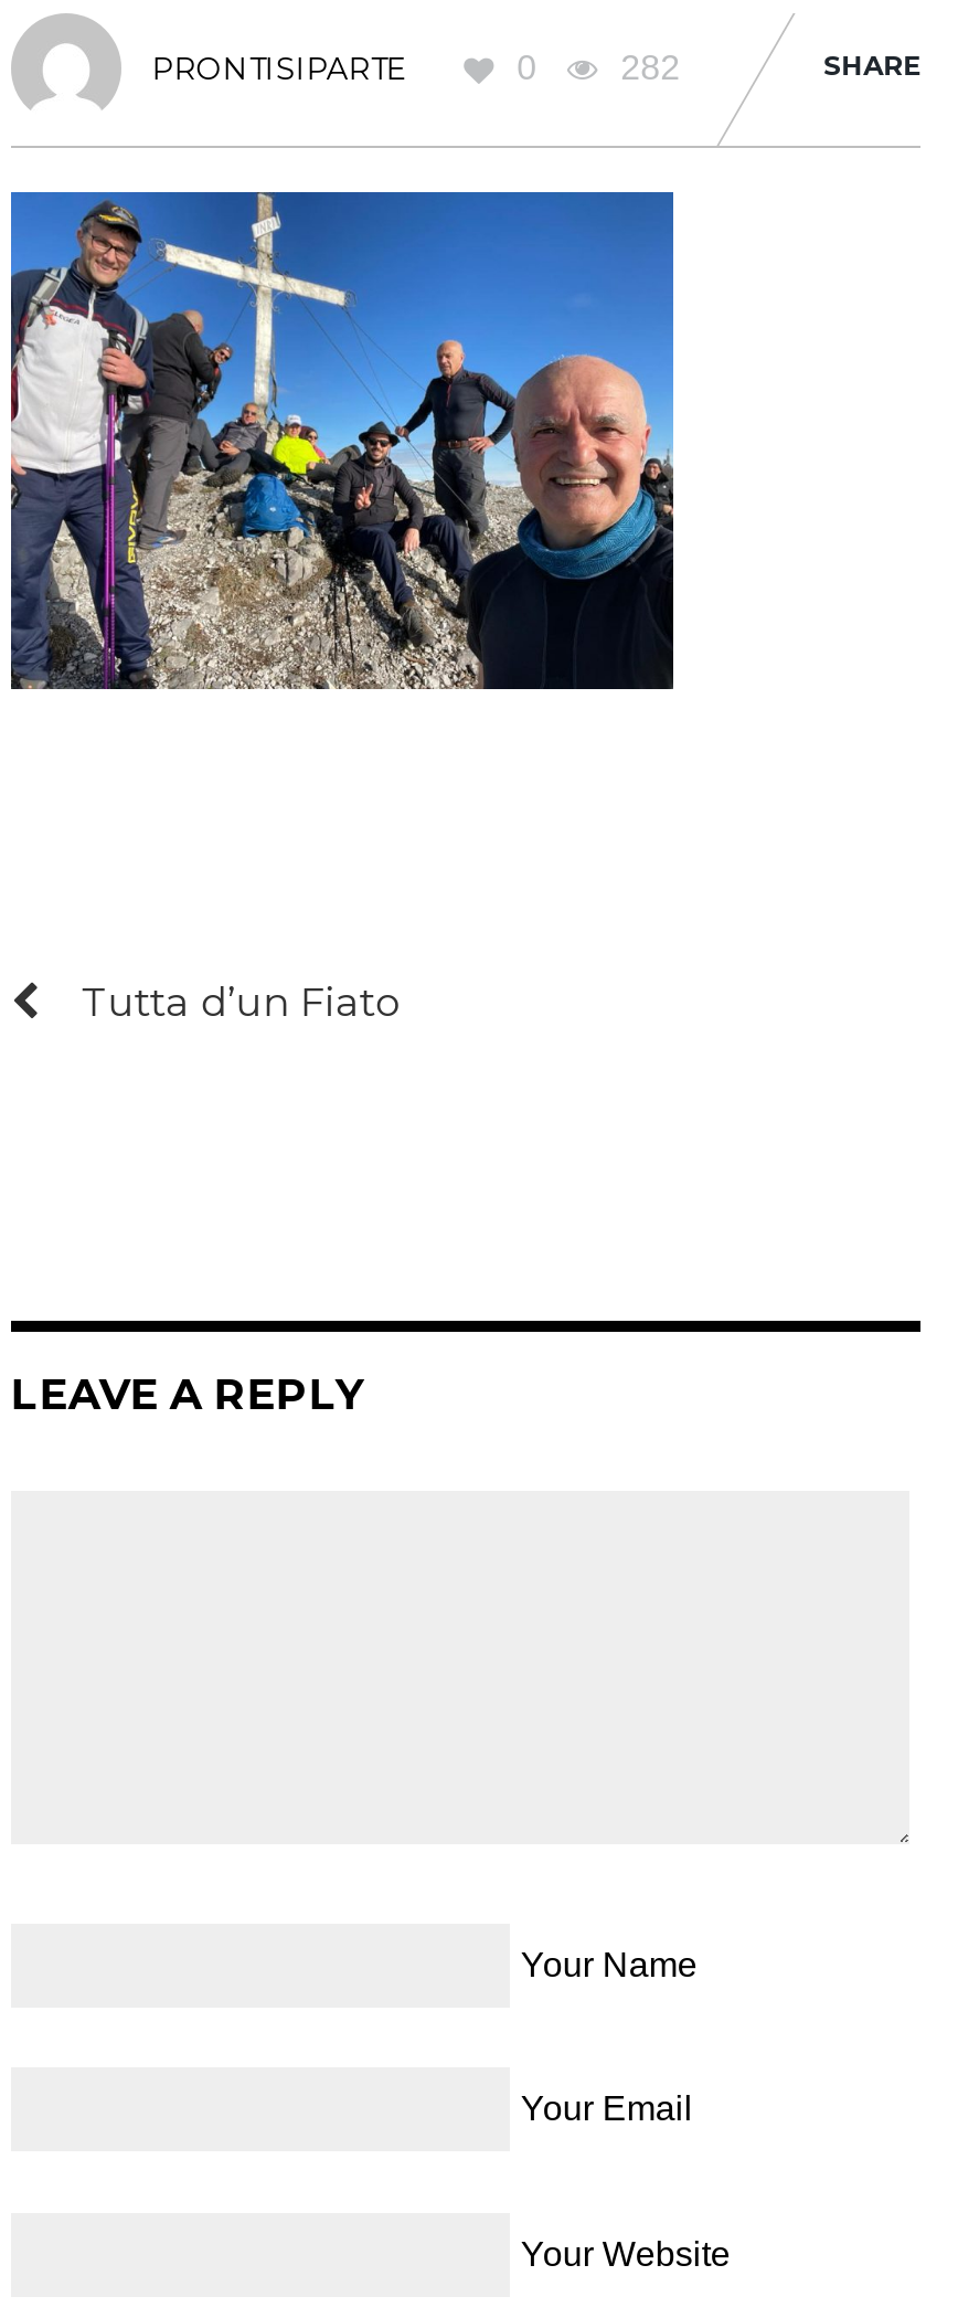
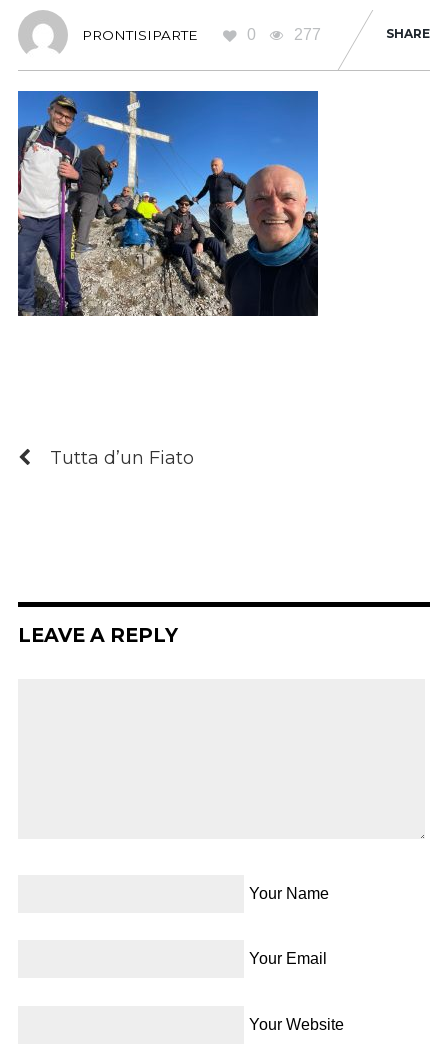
[620,48,680,86] 282 -> [294,26,321,43] 277

